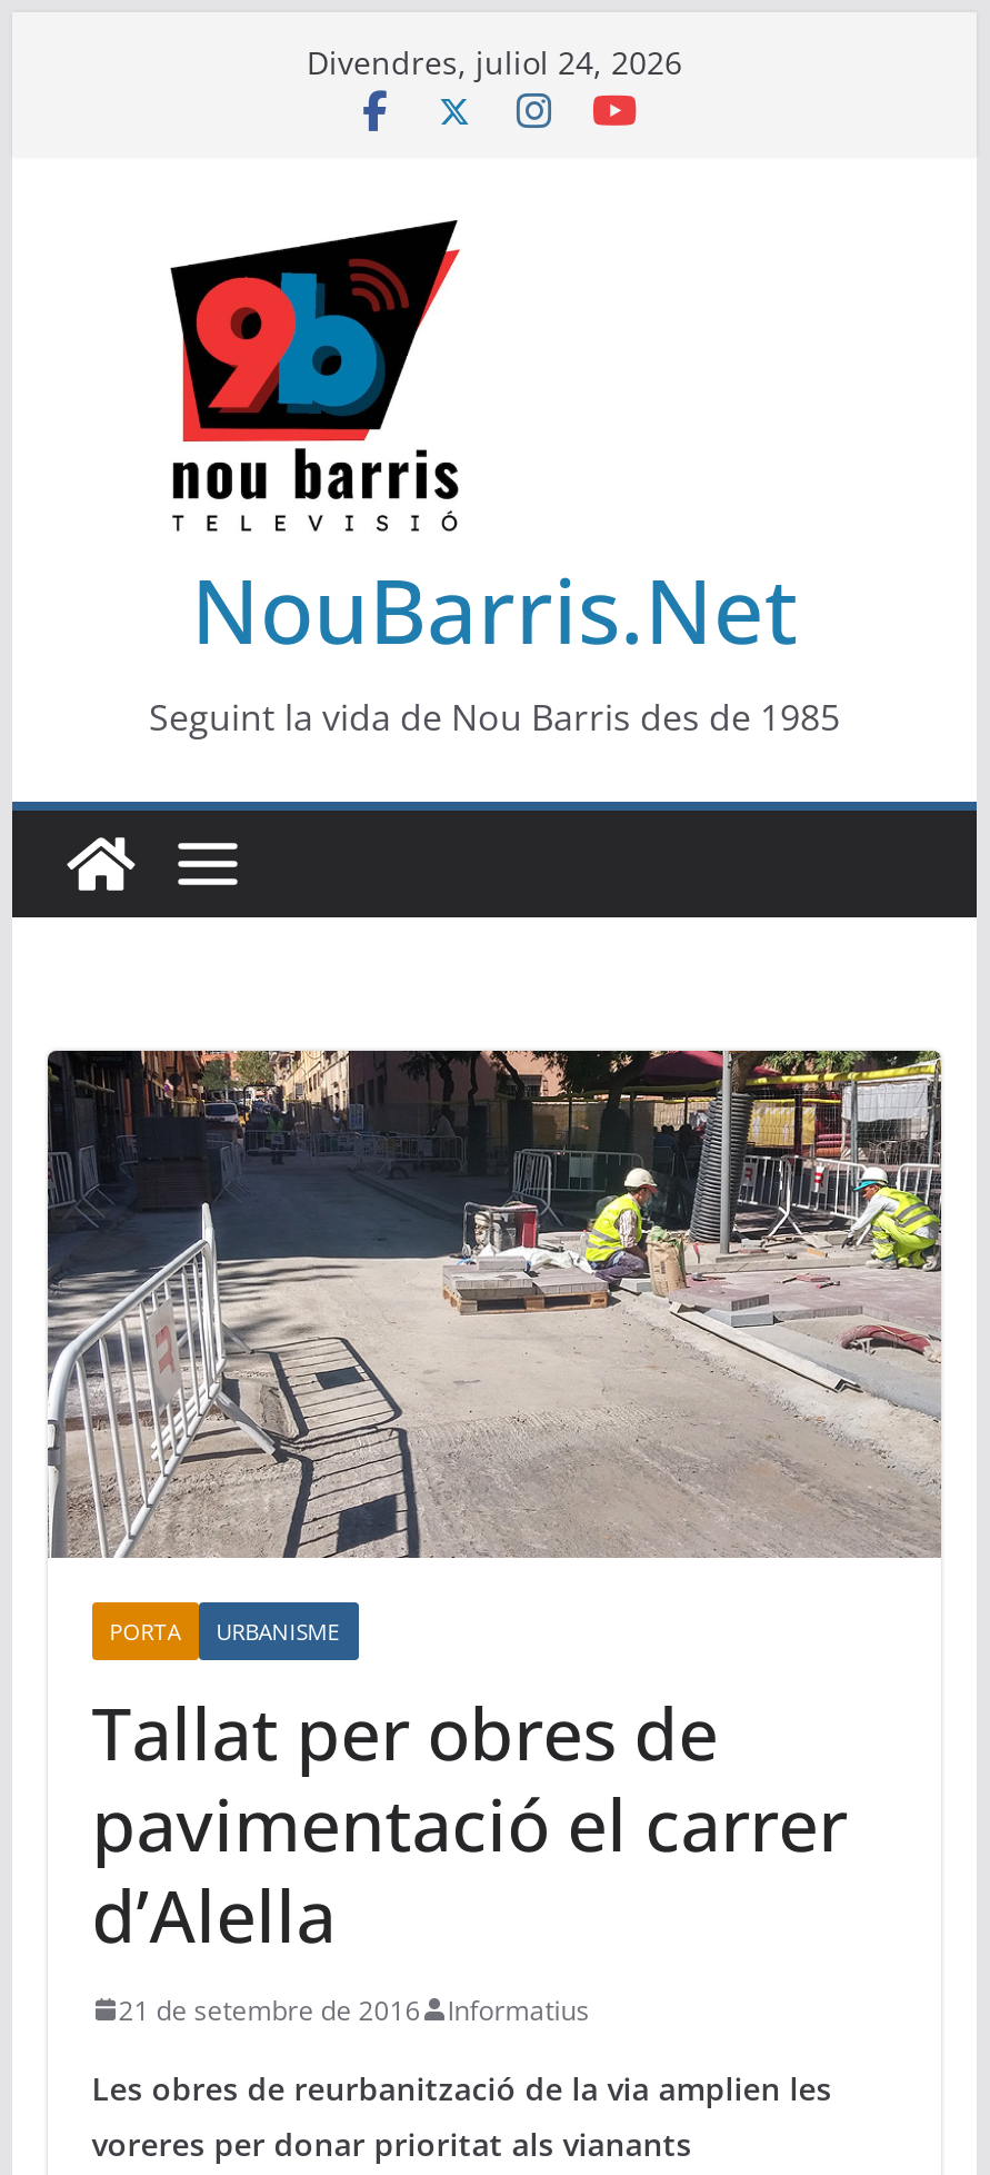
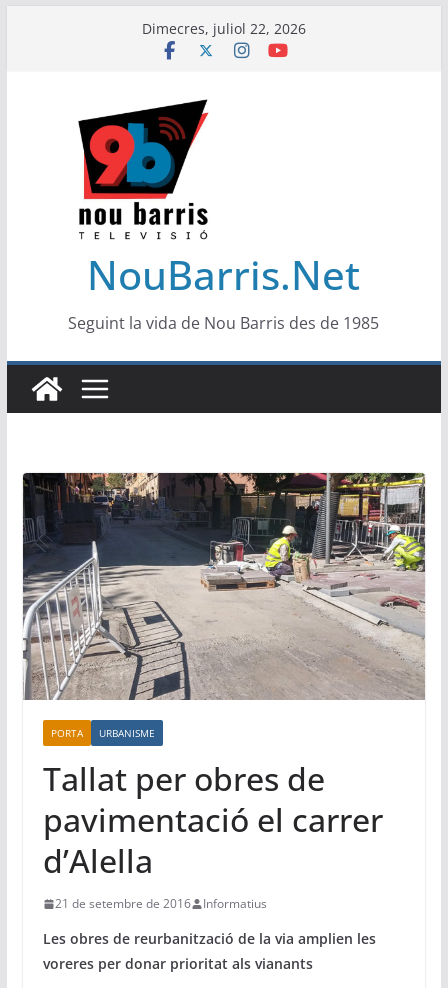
[307,41,682,83] Divendres, juliol 24, 2026 -> [142,19,306,38] Dimecres, juliol 22, 2026

